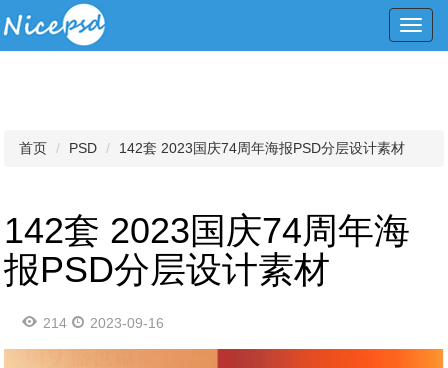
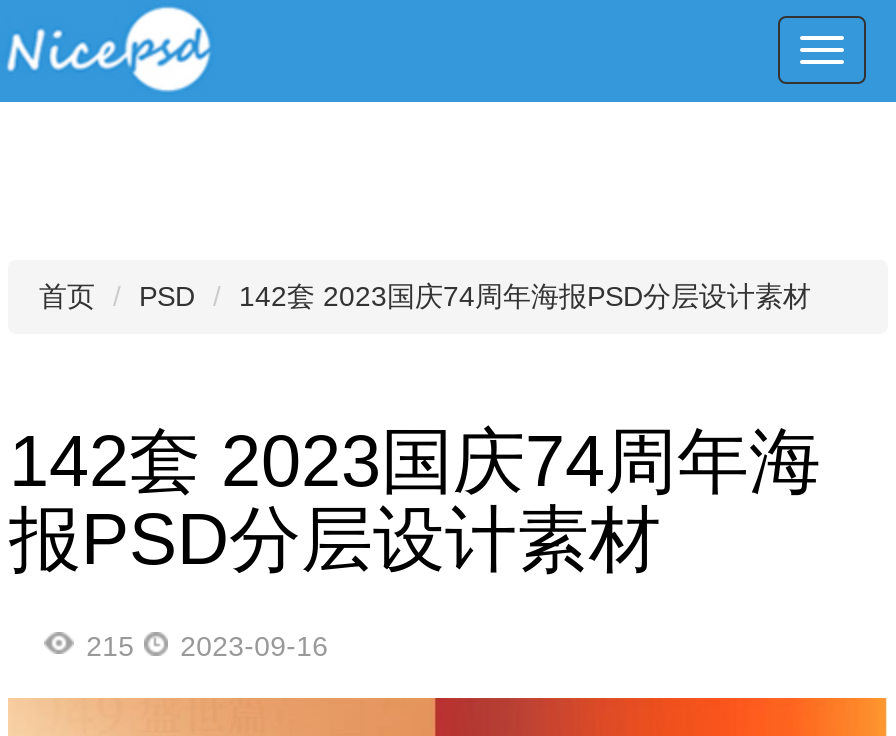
[43,315,164,331] 214 2023-09-16 -> [86,630,328,662] 215 2023-09-16

